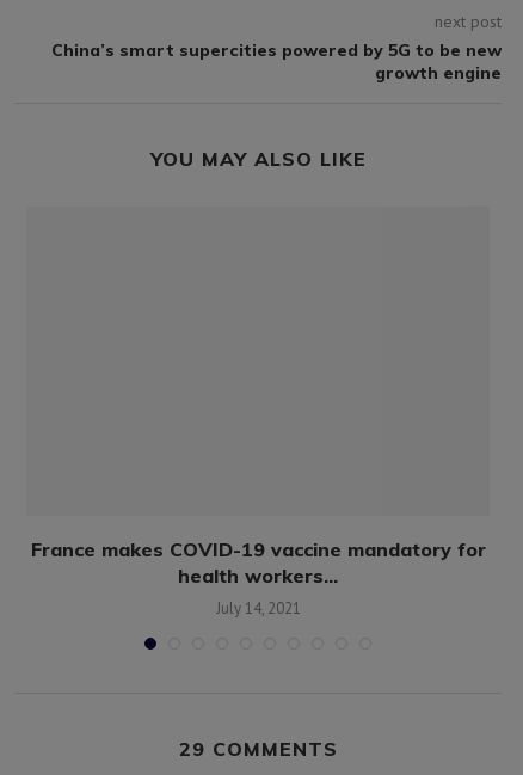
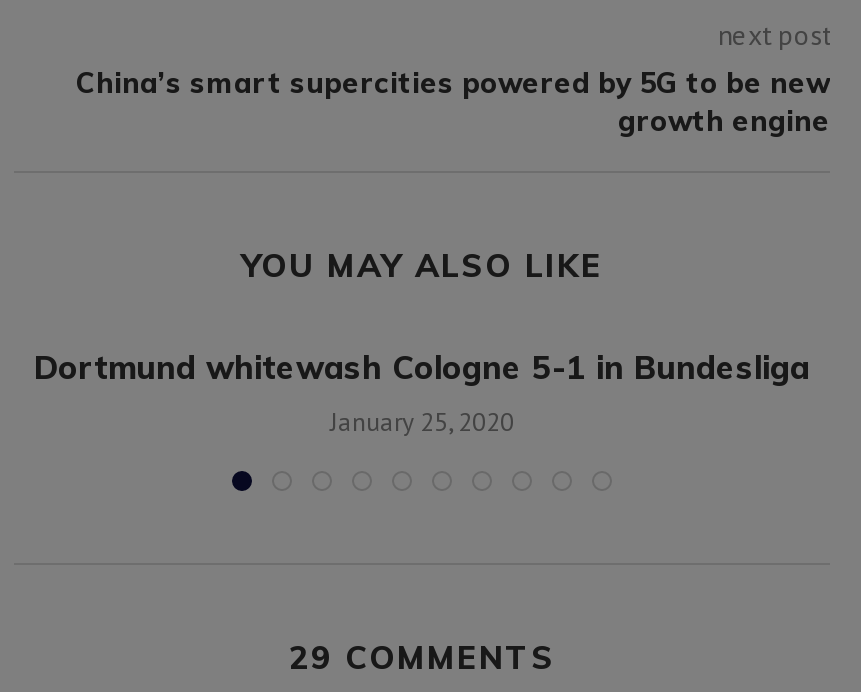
[30,537,485,618] France makes COVID-19 vaccine mandatory for | health workers... | July 14, 2021 -> [34,347,810,439] Dortmund whitewash Cologne 5-1 in Bundesliga | January 25, 2020

